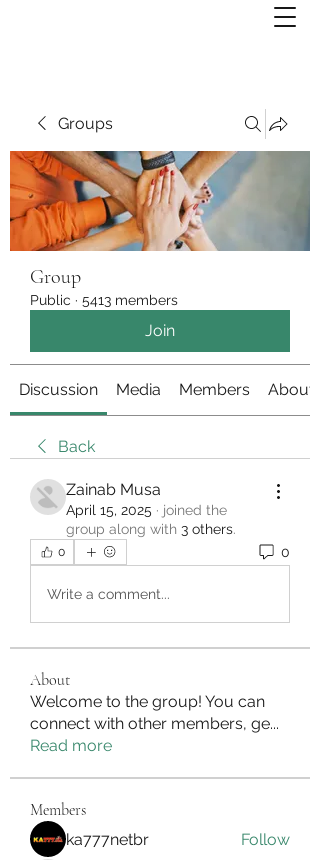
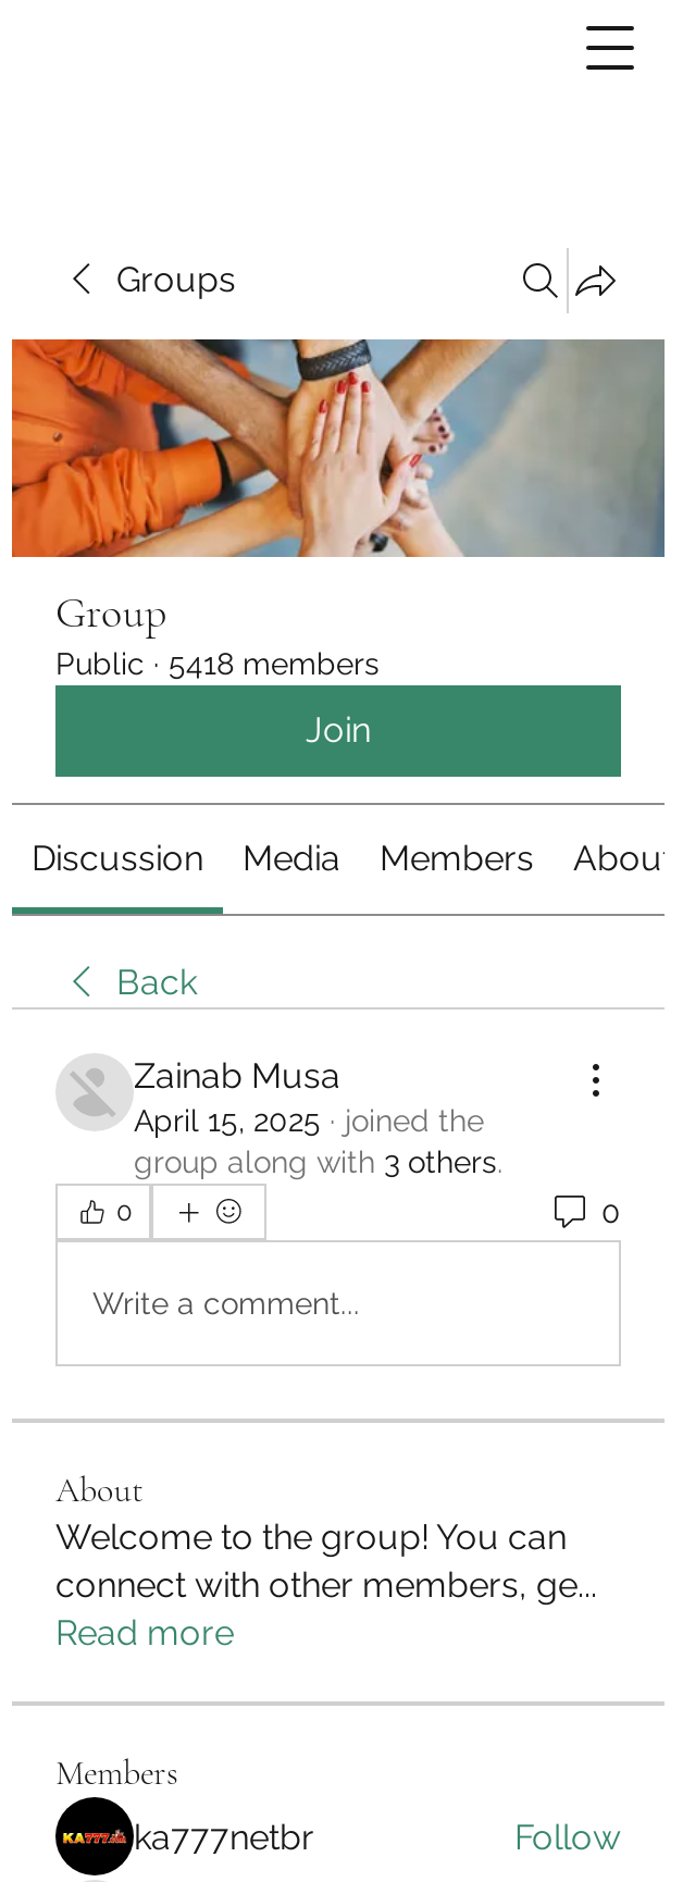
[30,292,178,308] Public · 5413 members -> [55,646,380,681] Public · 5418 members

